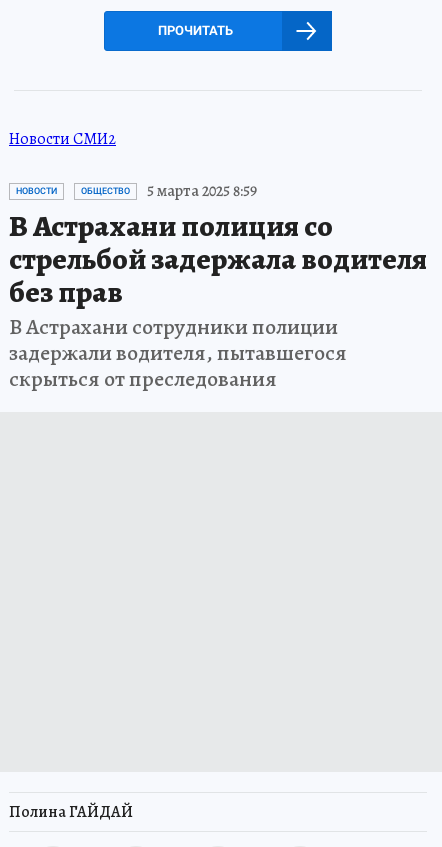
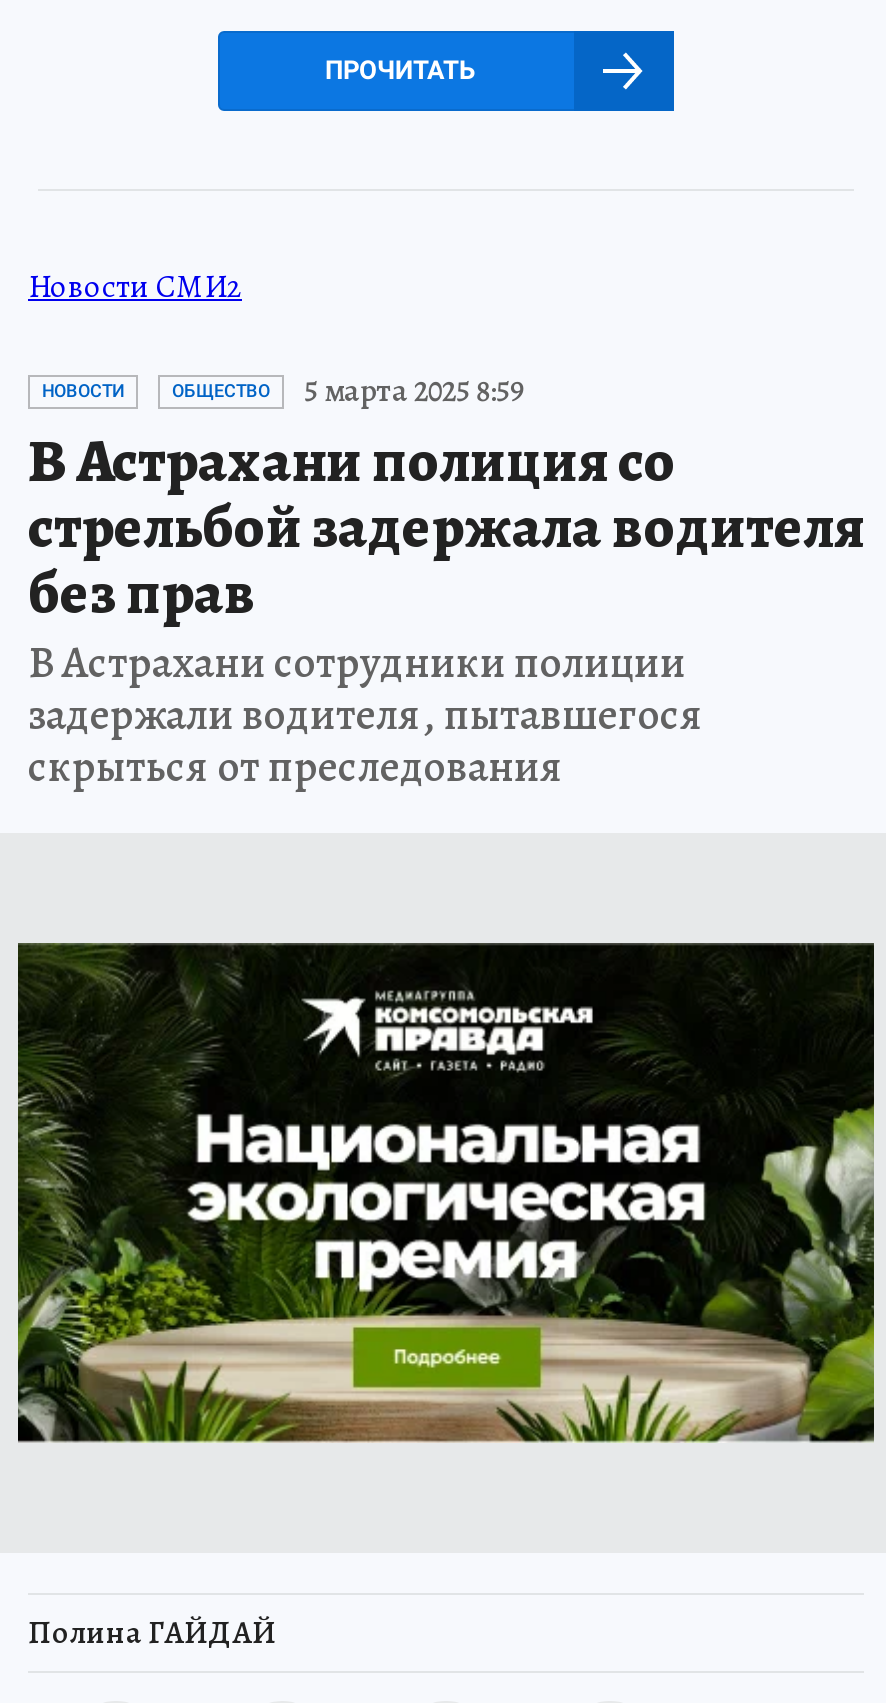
none -> [16,941,876,1445] [image]

